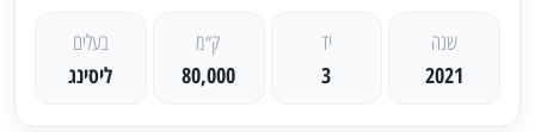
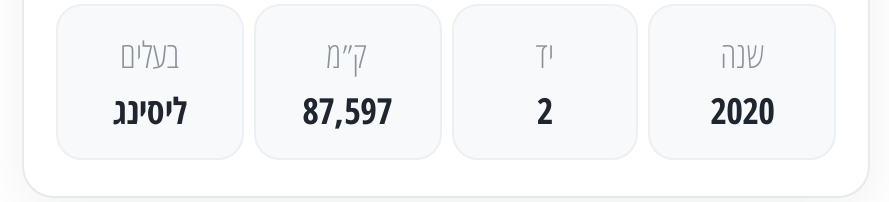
[182,61,235,89] 80,000 -> [302,86,392,134] 87,597
[322,61,331,89] 3 -> [537,86,553,134] 2
[425,61,463,89] 2021 -> [710,86,774,134] 2020

